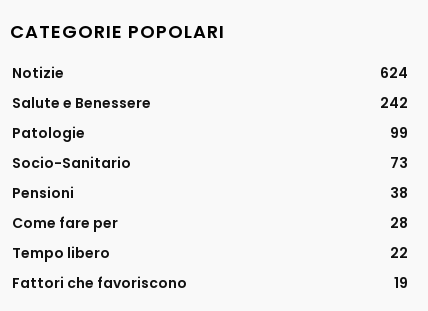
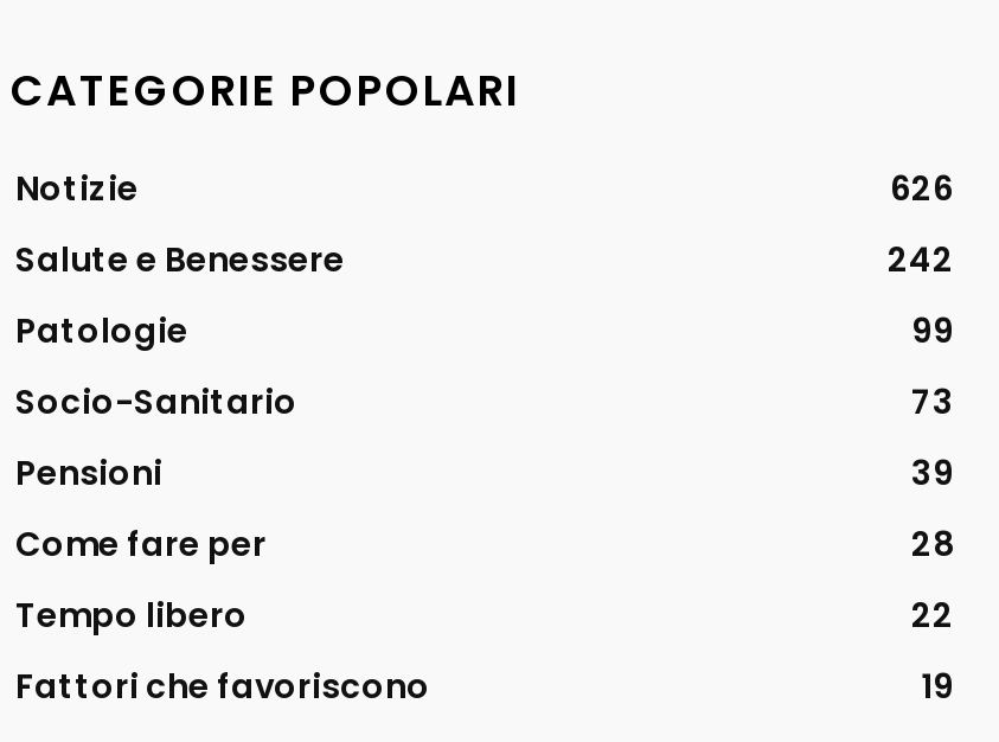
[380,63,408,83] 624 -> [890,164,954,211] 626
[390,183,408,203] 38 -> [911,449,954,496] 39

